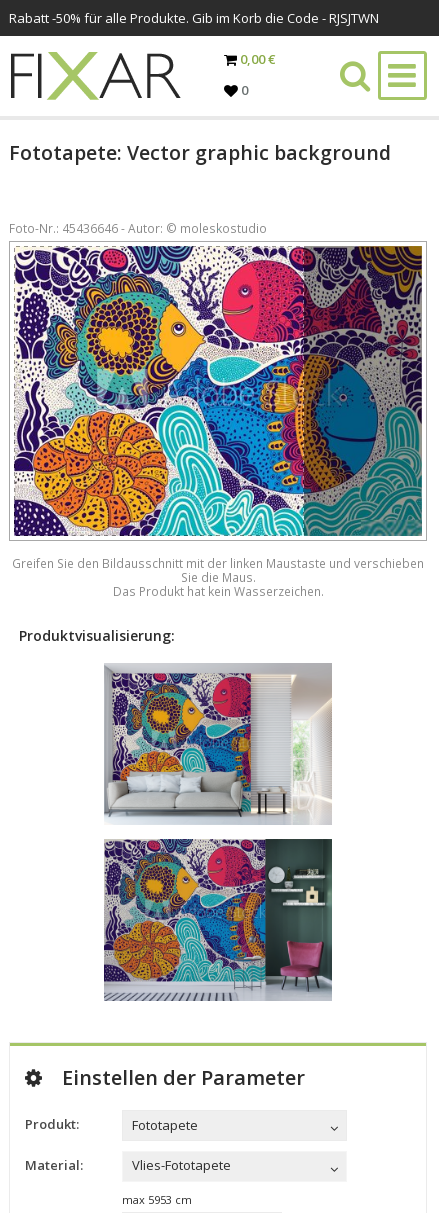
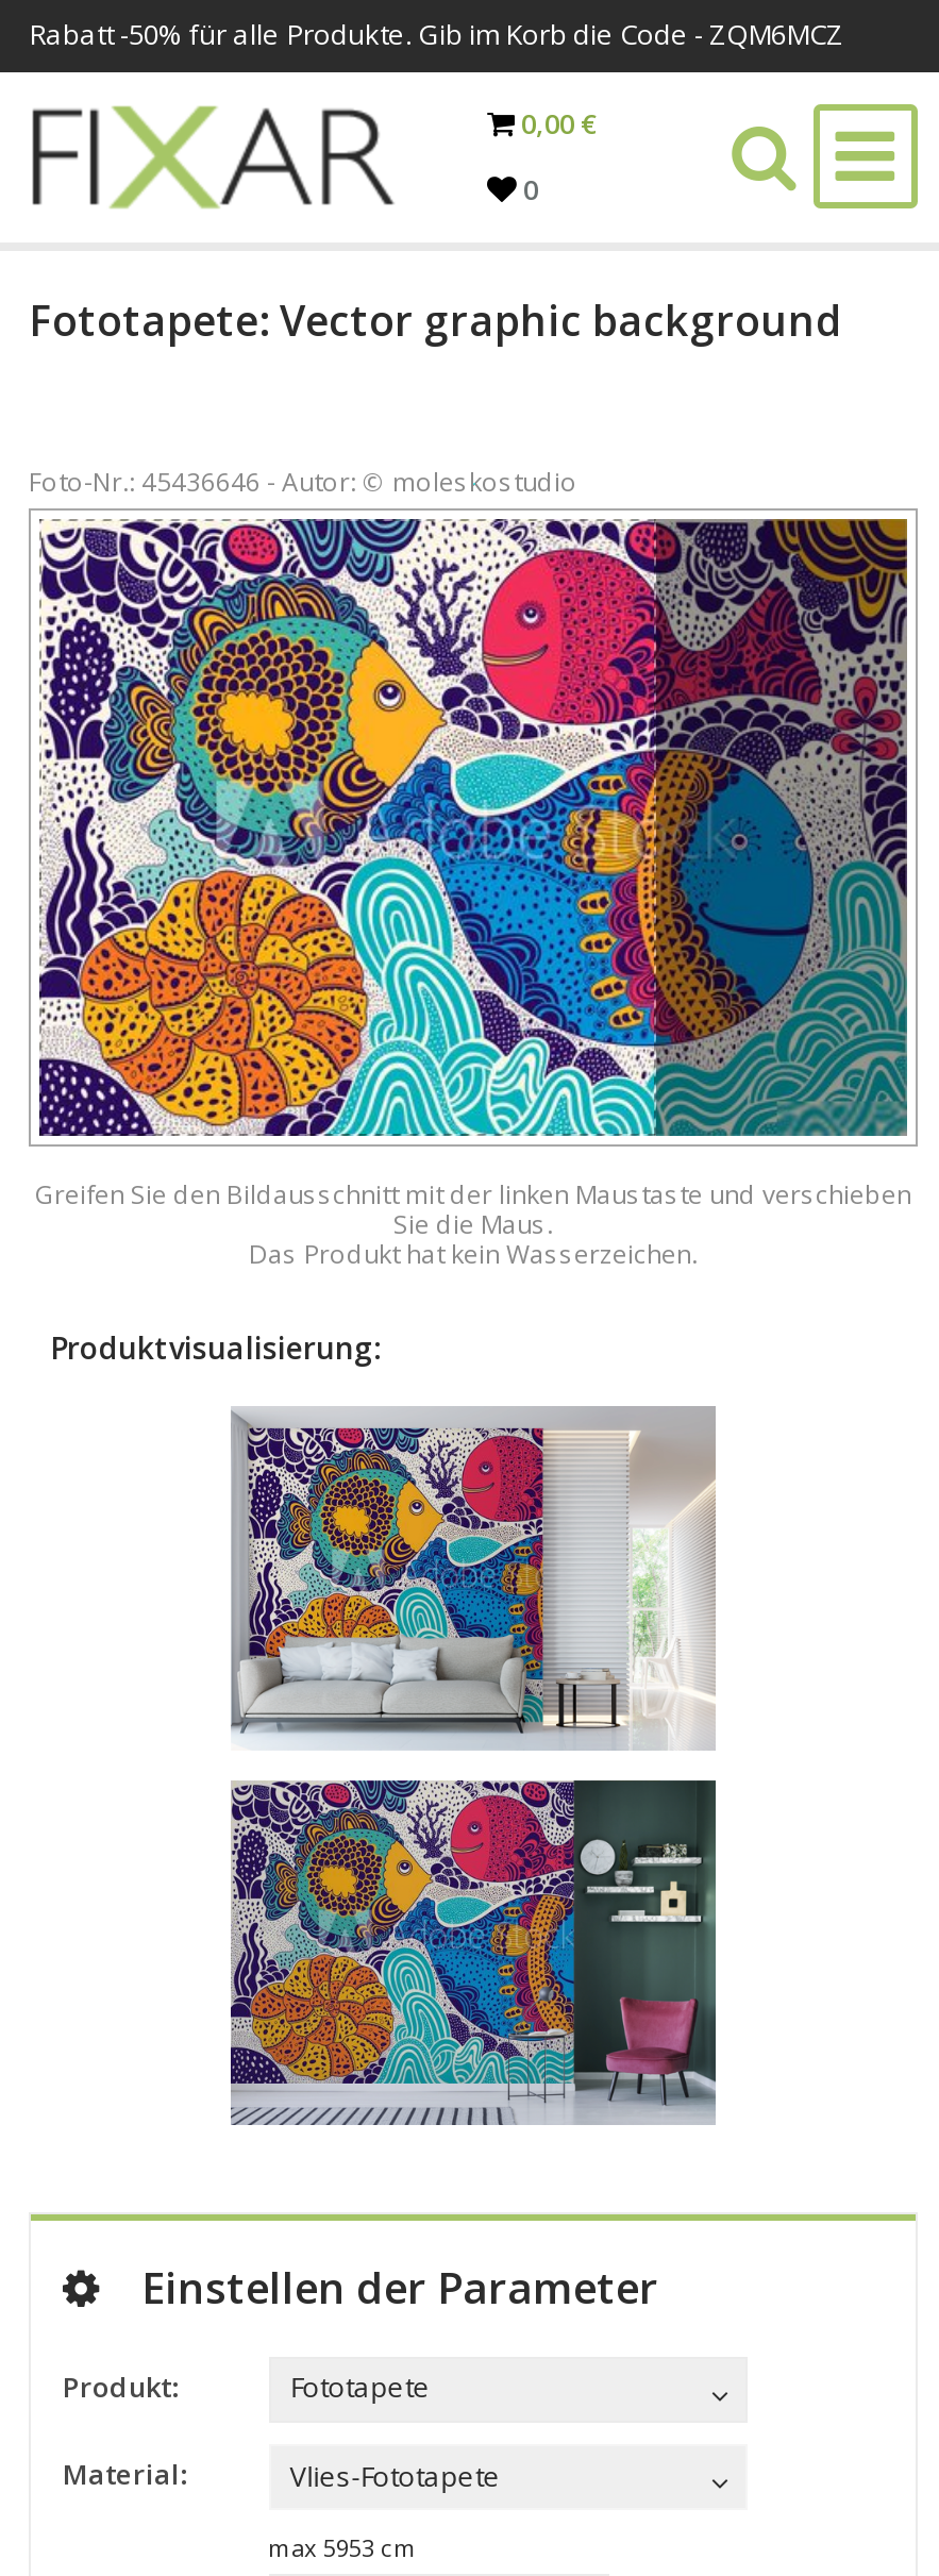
[9,9,379,27] Rabatt -50% für alle Produkte. Gib im Korb die Code - RJSJTWN -> [29,15,843,53] Rabatt -50% für alle Produkte. Gib im Korb die Code - ZQM6MCZ

